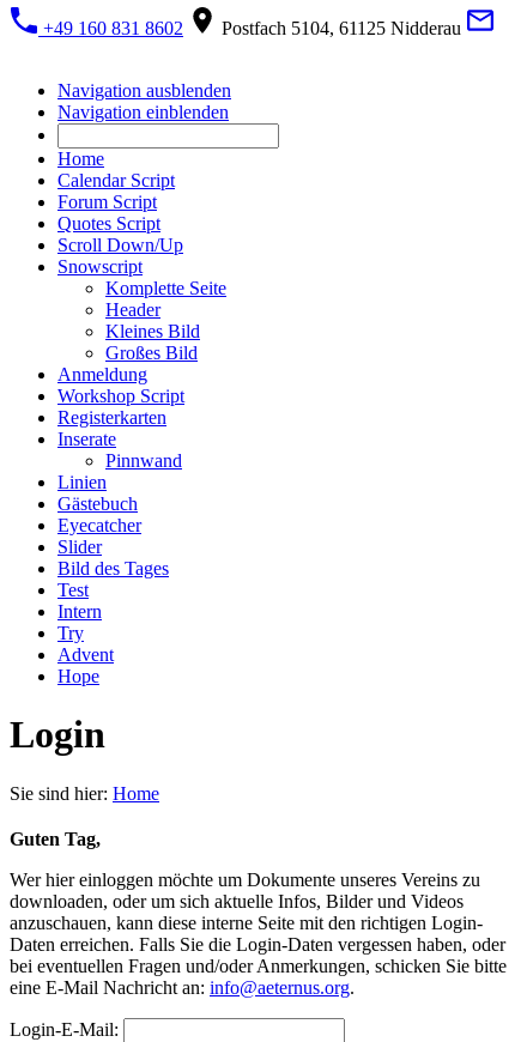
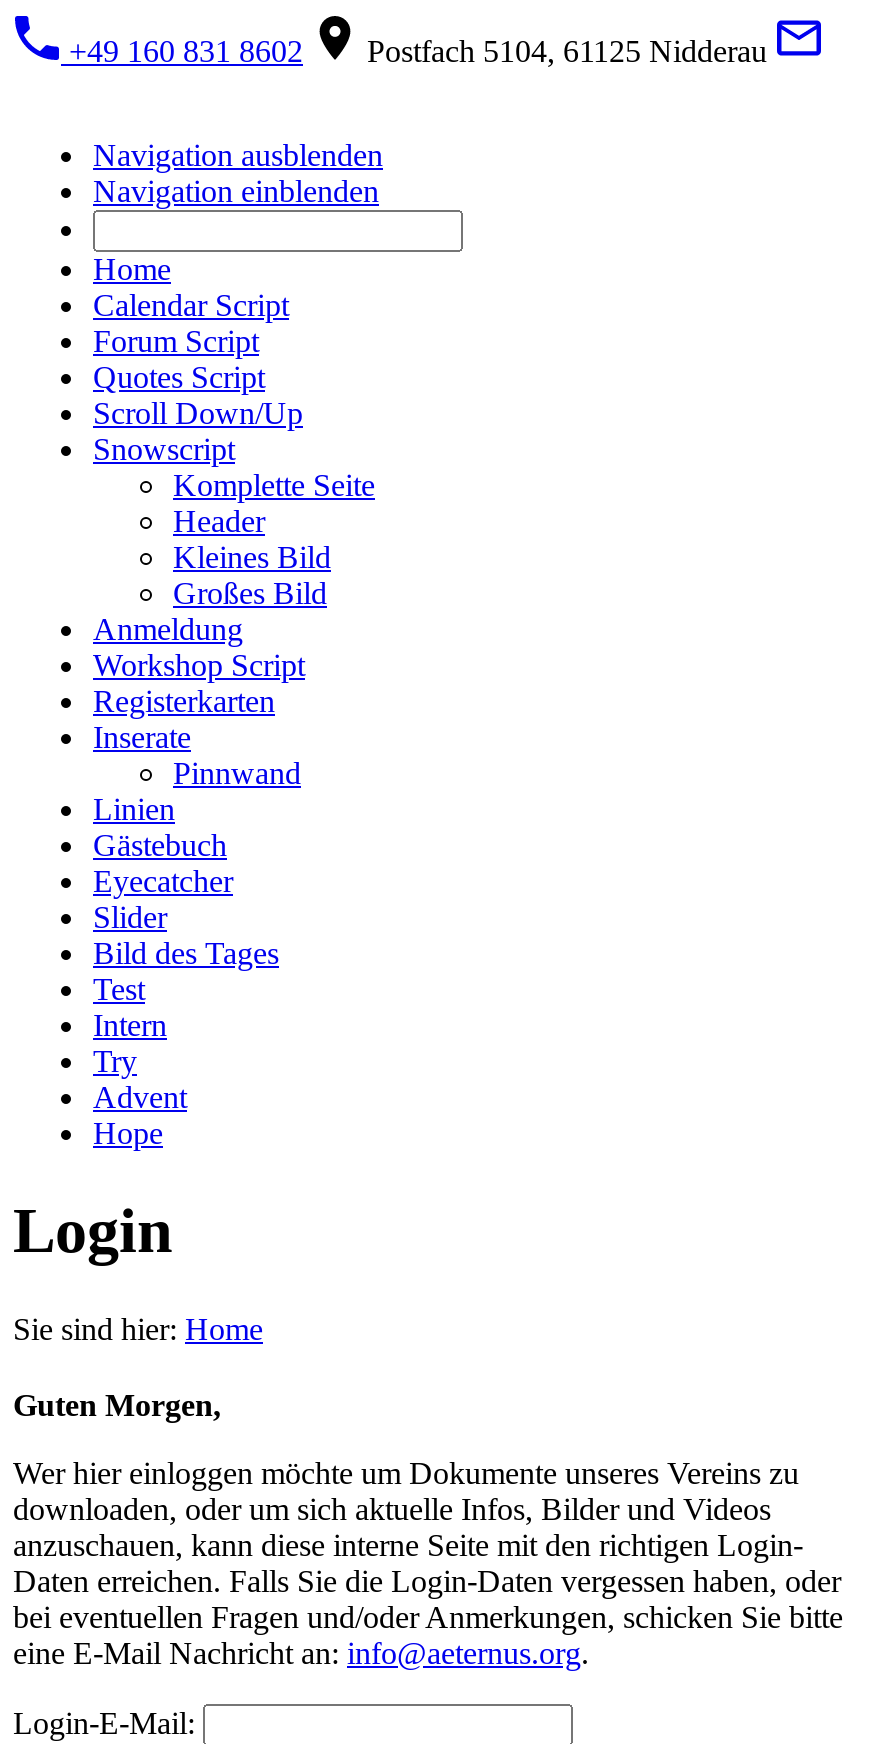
[10,829,101,849] Guten Tag, -> [13,1388,221,1422] Guten Morgen,

